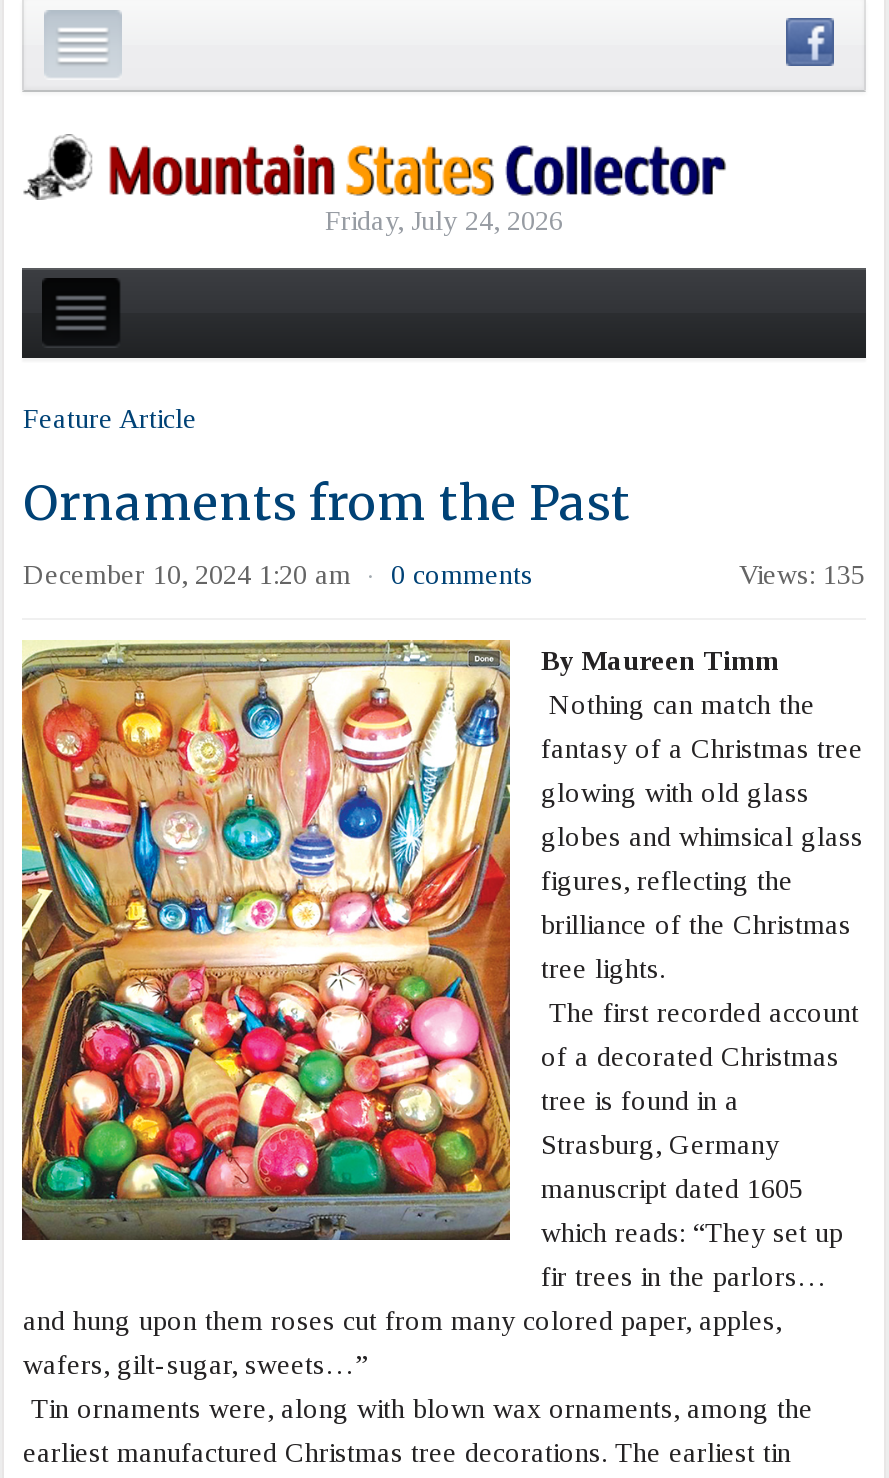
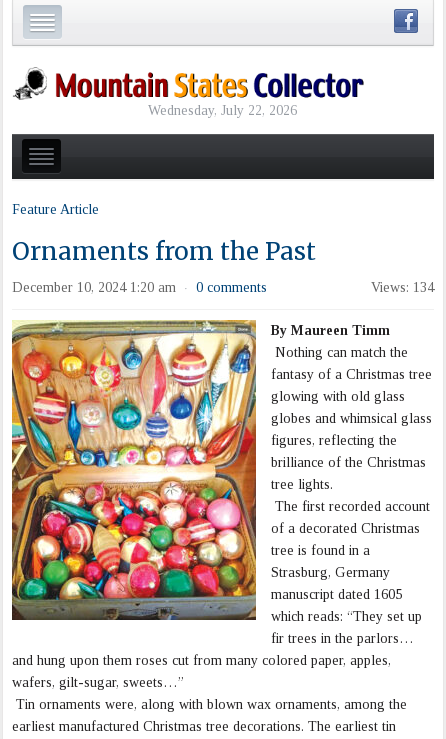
[325,206,563,236] Friday, July 24, 2026 -> [148,103,297,118] Wednesday, July 22, 2026
[739,561,865,591] Views: 135 -> [370,280,433,295] Views: 134

